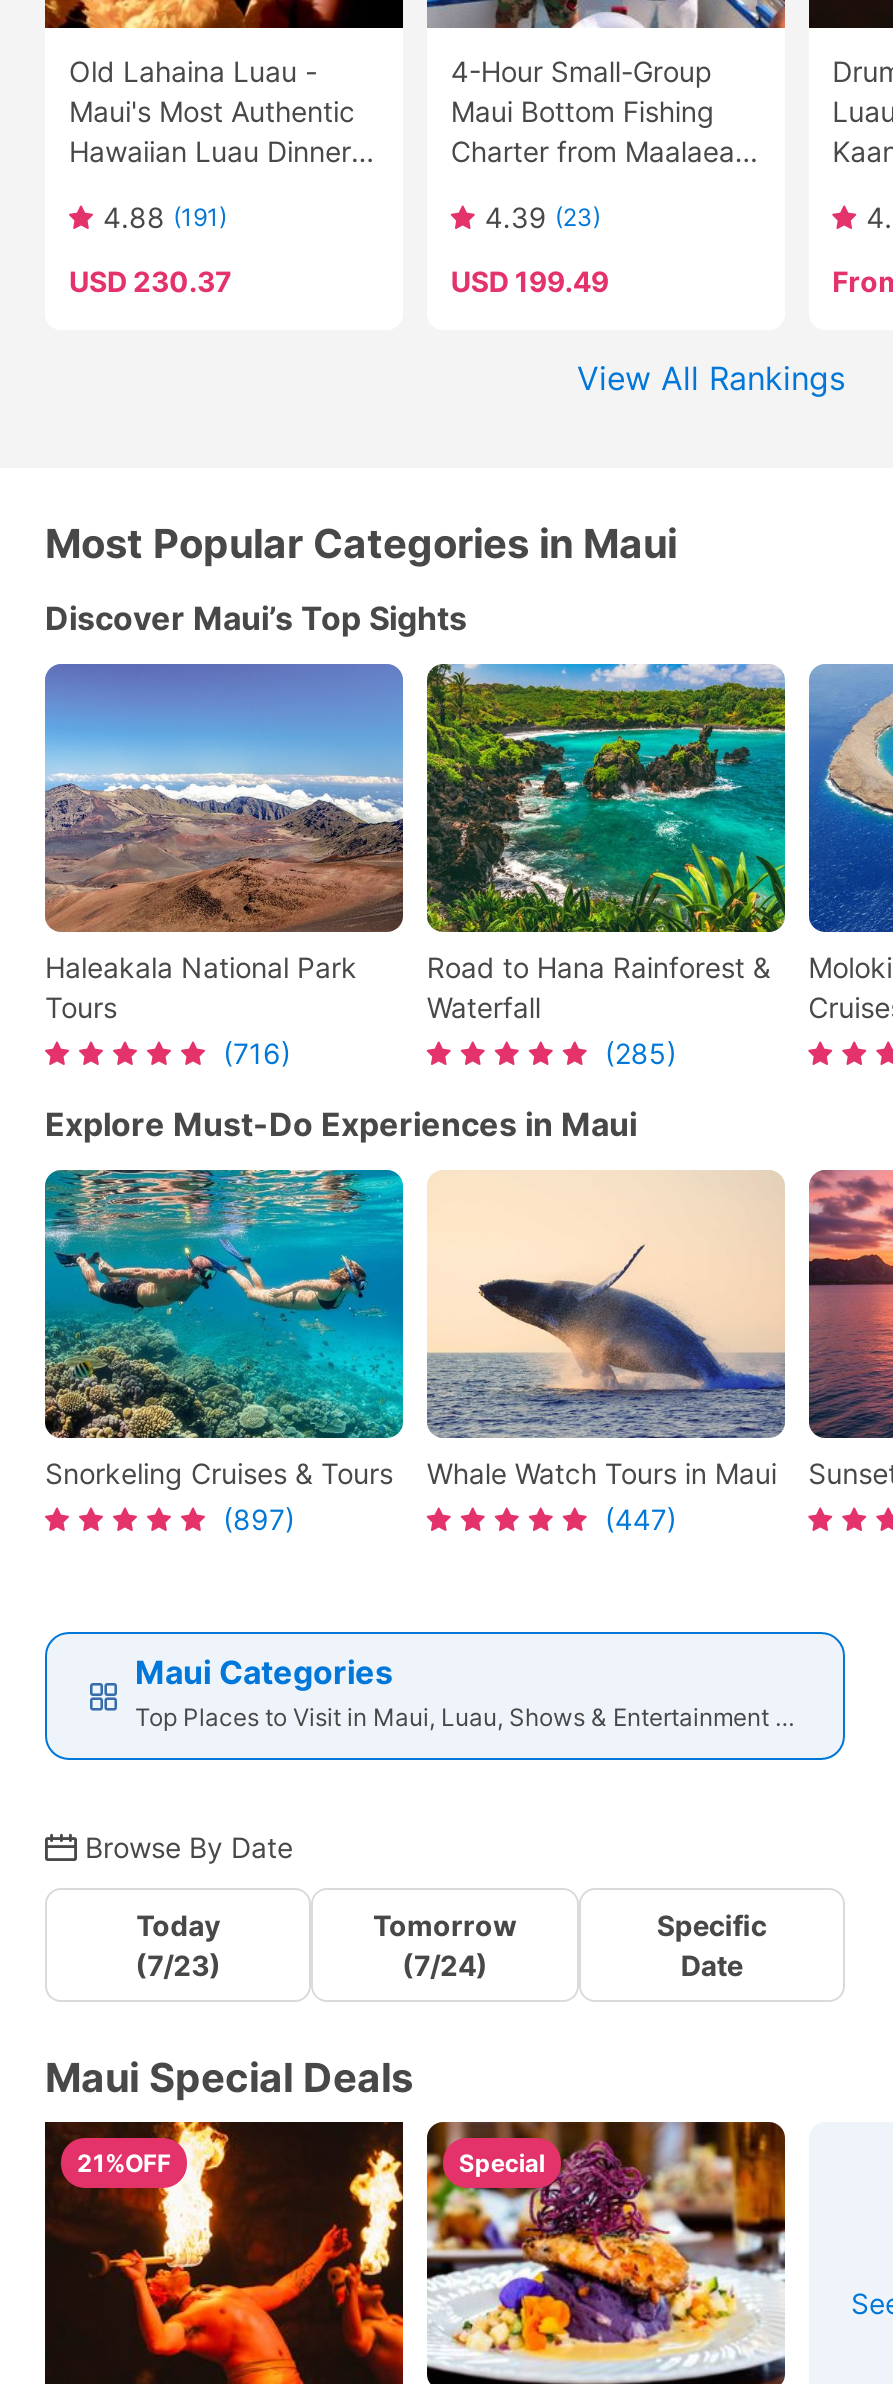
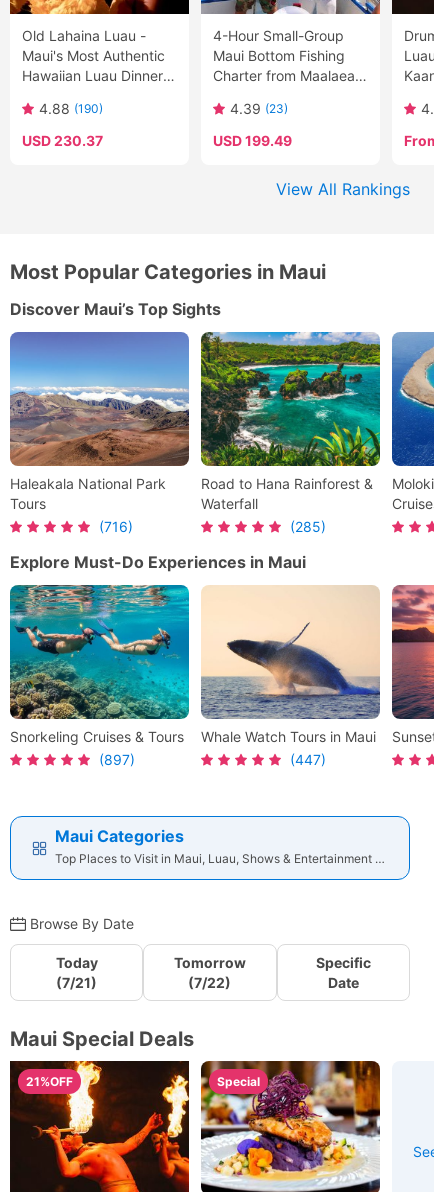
[103,200,227,234] 4.88 (191) -> [39,100,103,117] 4.88 (190)
[135,1949,221,1983] (7/23) -> [56,974,97,991] (7/21)
[402,1949,488,1983] (7/24) -> [188,974,231,991] (7/22)

